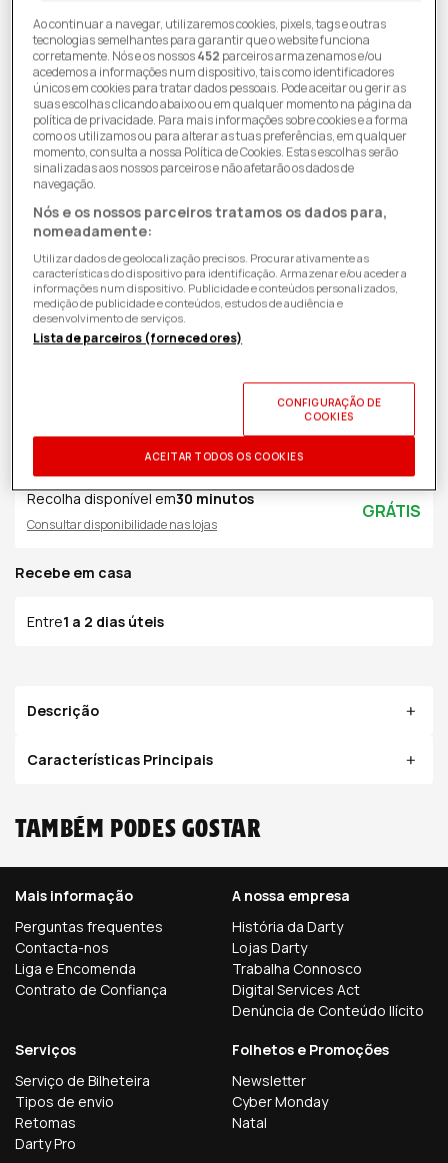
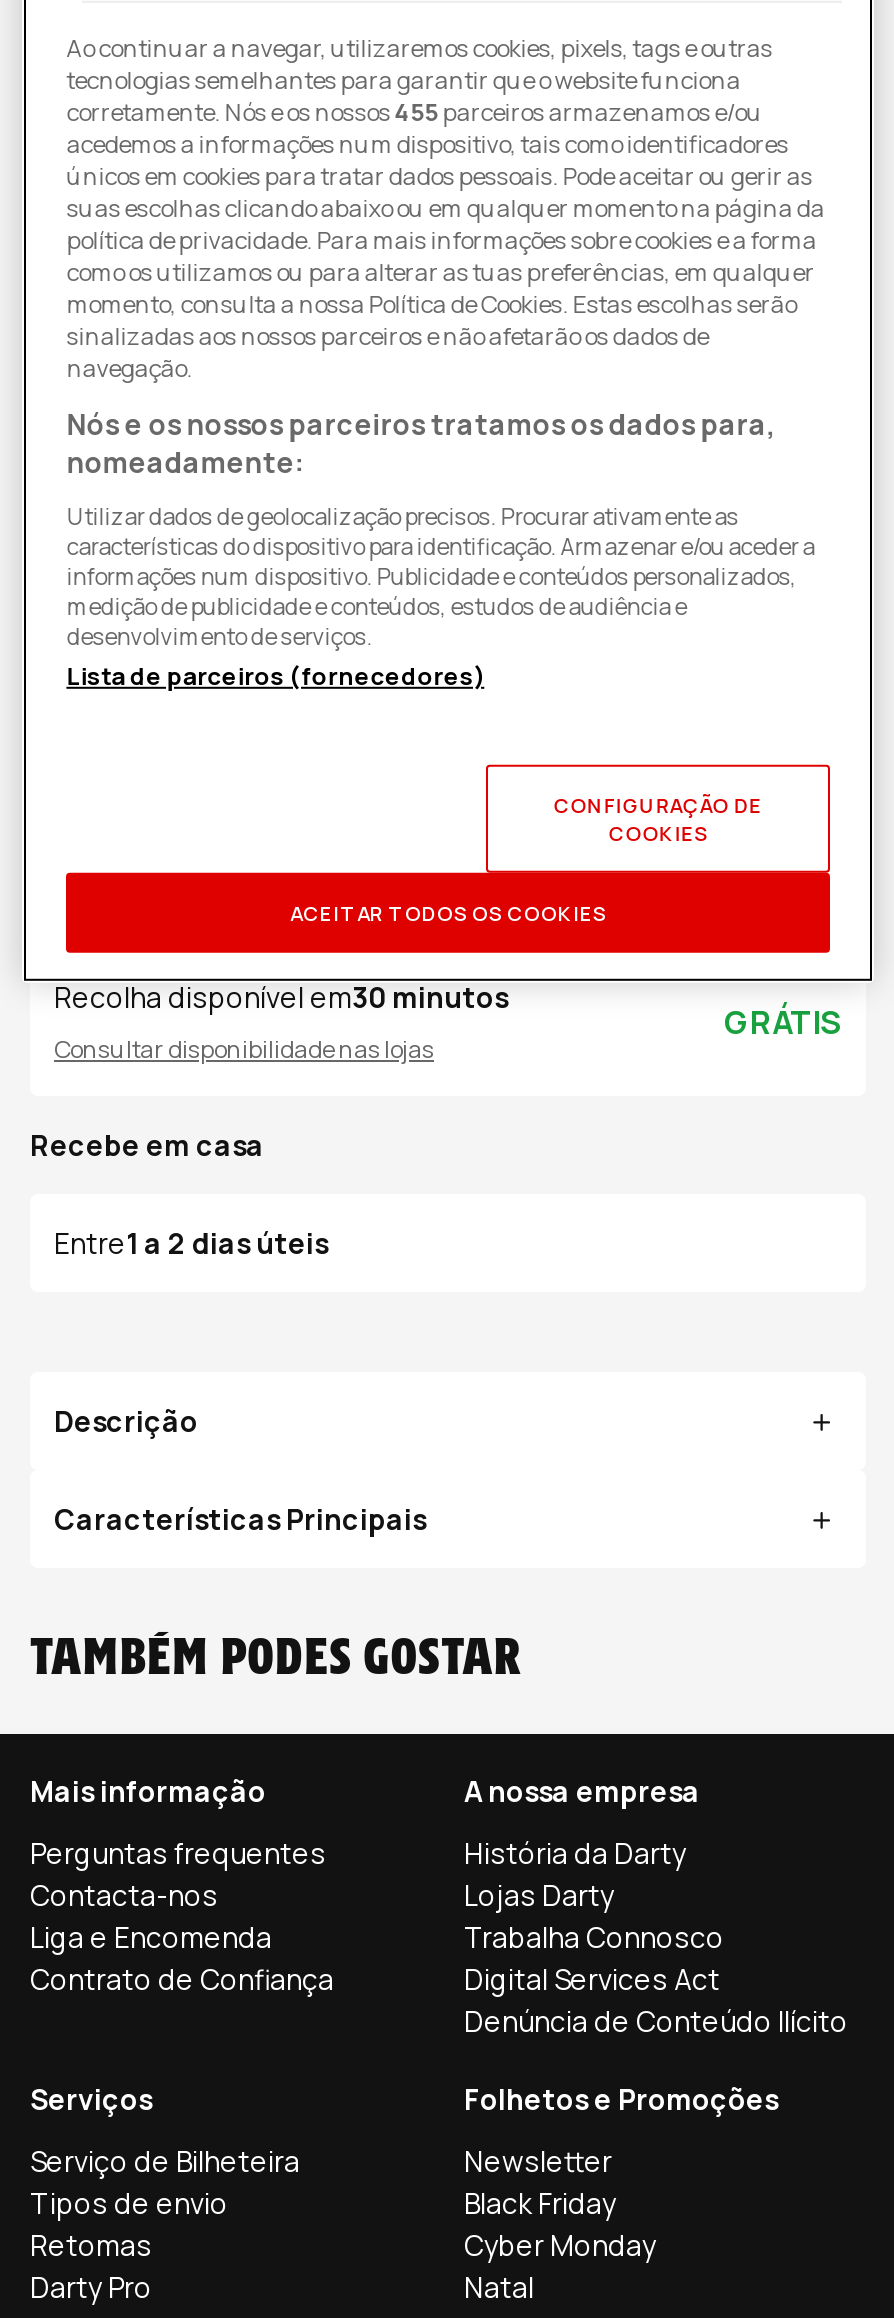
[33,47,382,64] corretamente. Nós e os nossos452 parceiros armazenamos e/ou -> [66,94,762,128] corretamente. Nós e os nossos455 parceiros armazenamos e/ou
moved [232,1092,328,1132] -> [464,2226,656,2306]: Cyber Monday | Natal
none -> [464,2184,616,2222] Black Friday

